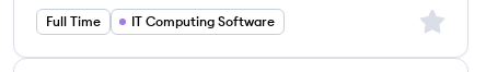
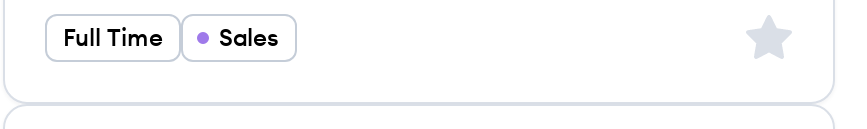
[131,13,275,29] IT Computing Software -> [219,22,279,52] Sales

